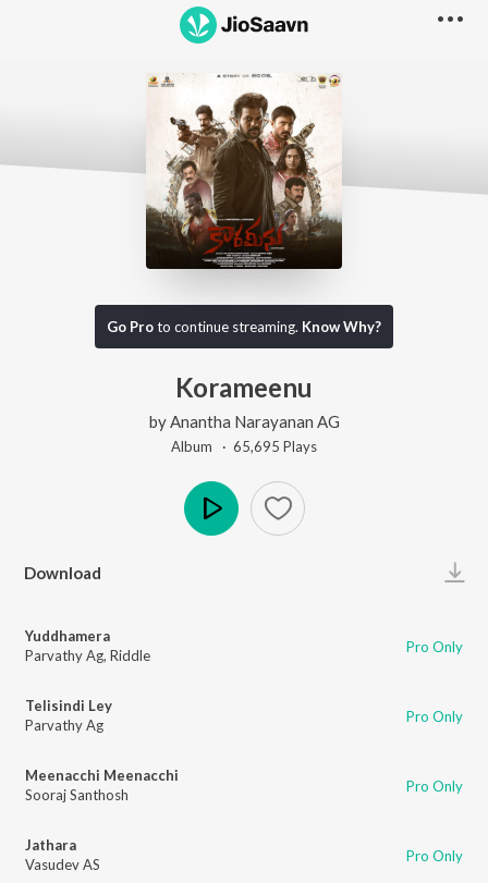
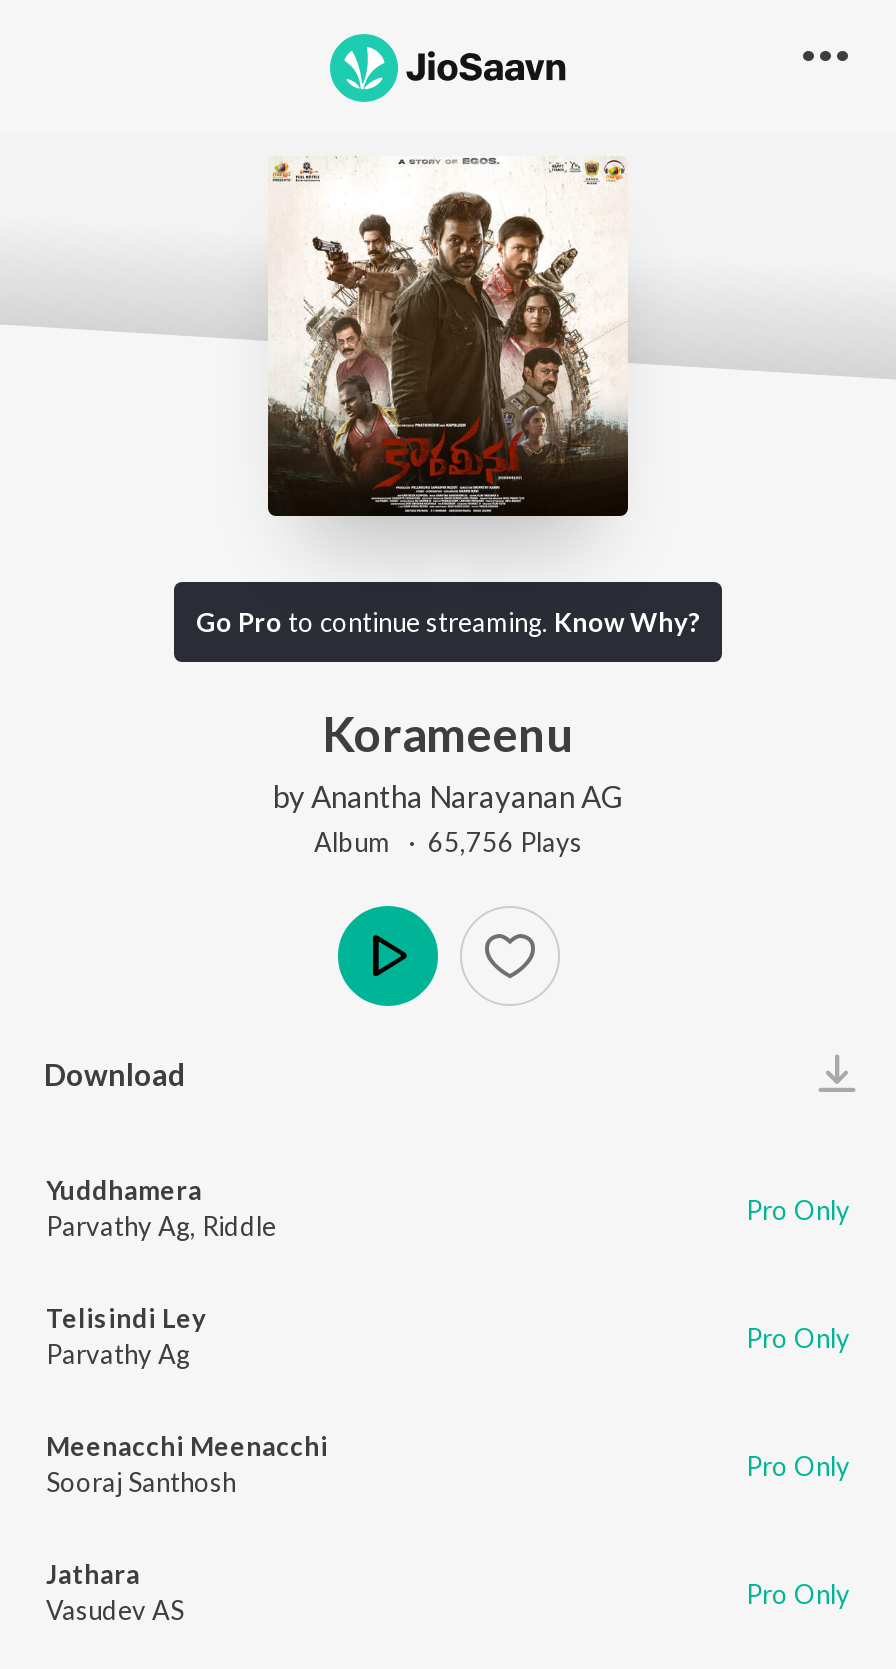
[171,437,317,455] Album · 65,695 Plays -> [314,825,582,857] Album · 65,756 Plays

